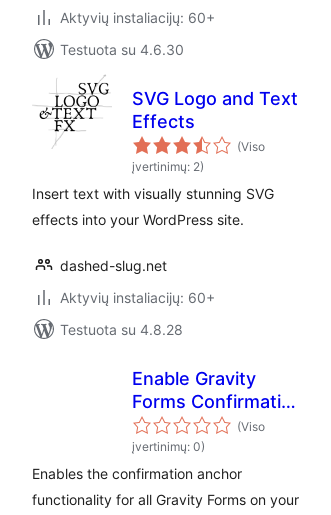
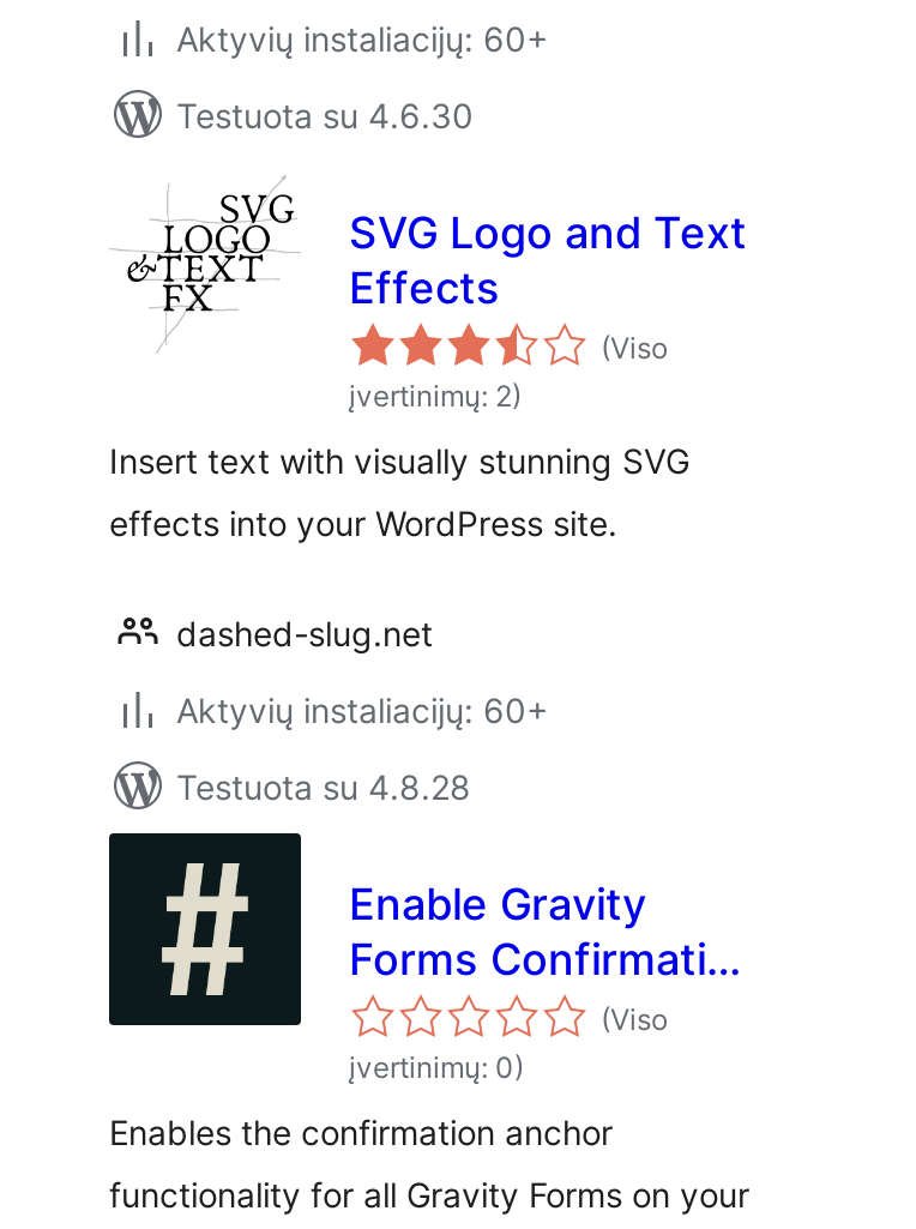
none -> [107,831,303,1028] [image]

